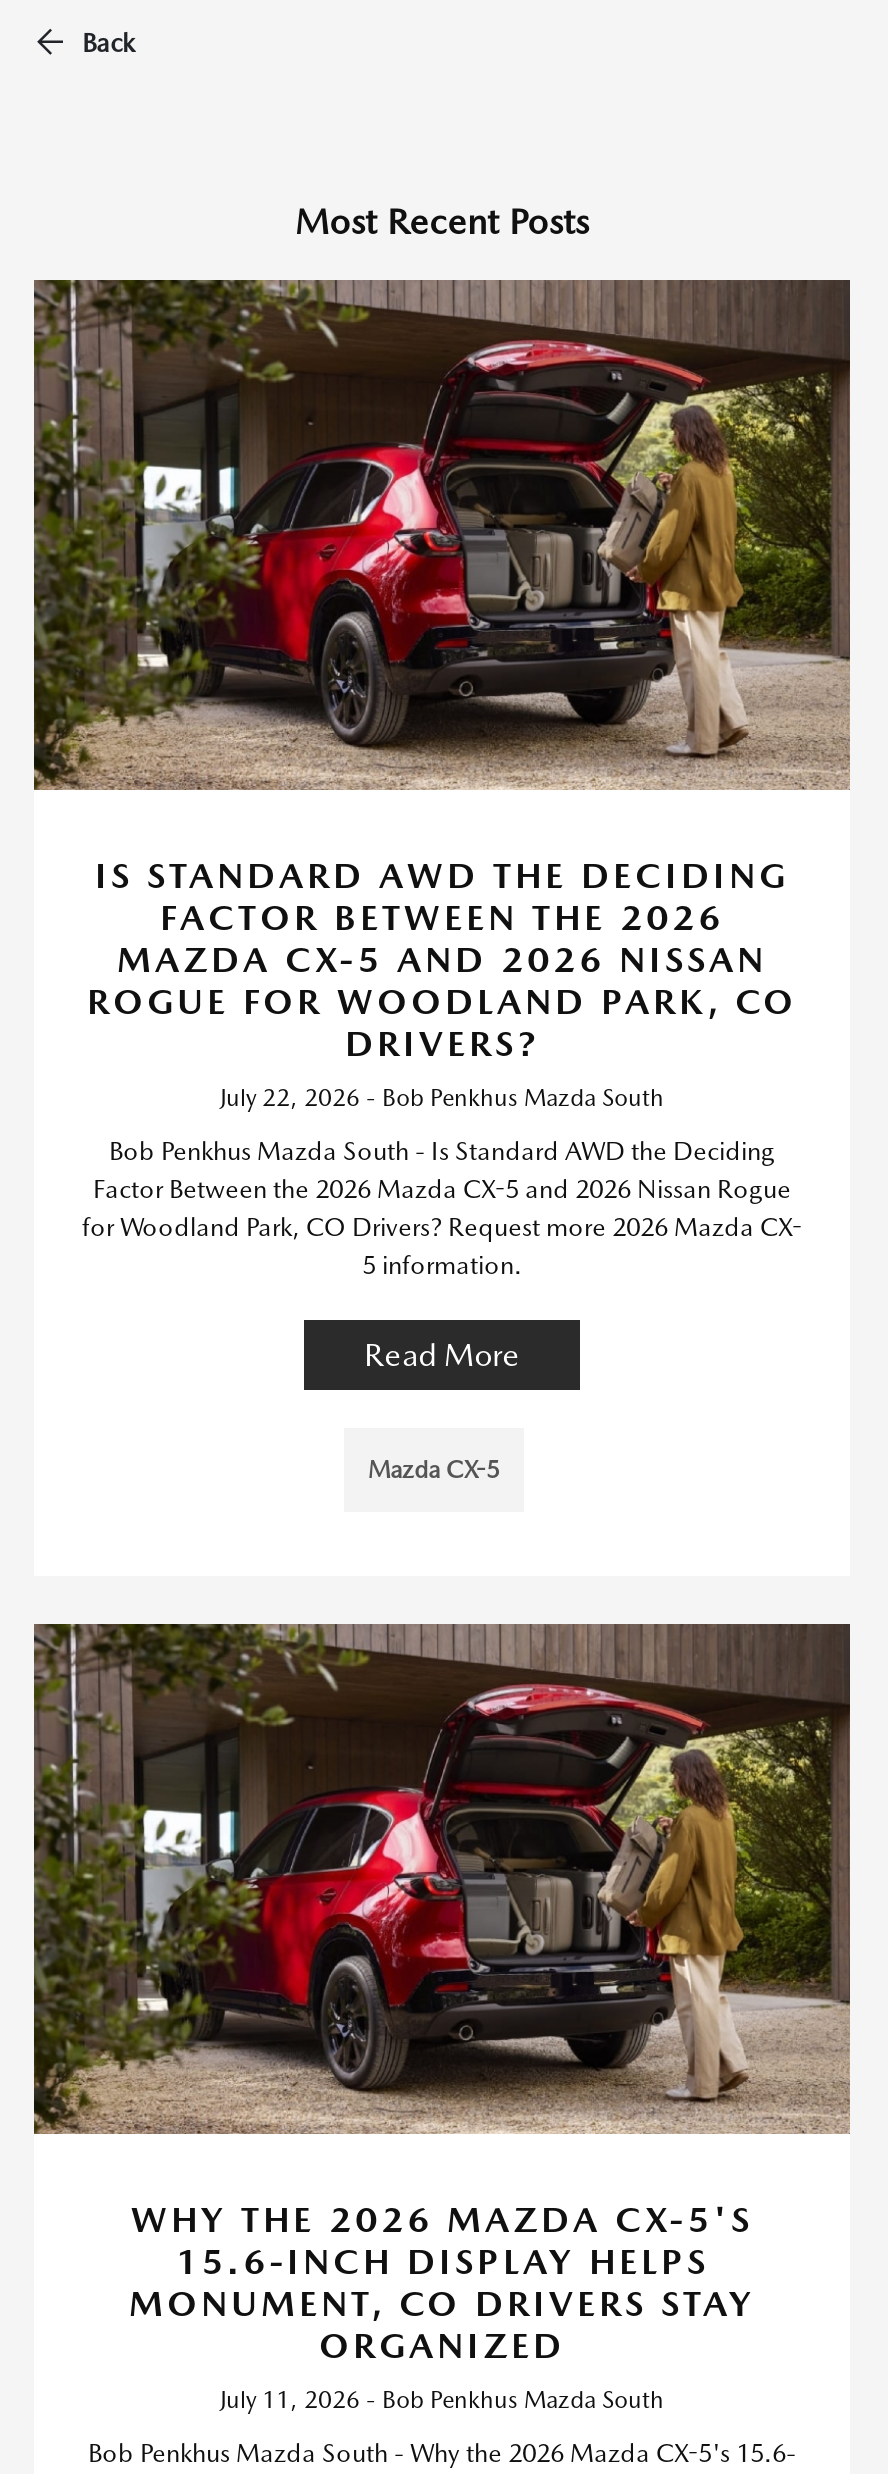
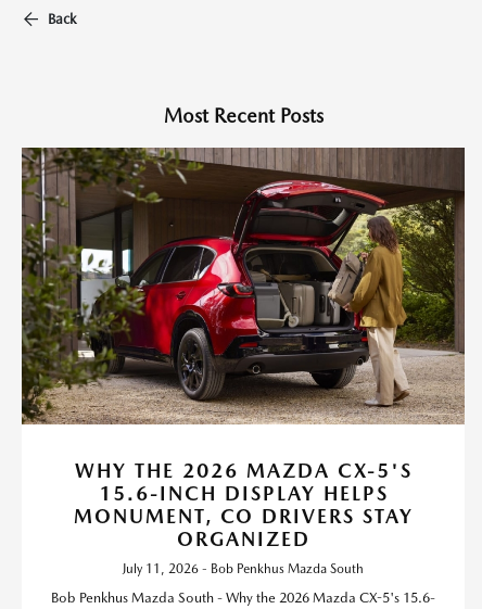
[82,854,802,1484] IS STANDARD AWD THE DECIDING | FACTOR BETWEEN THE 2026 | MAZDA CX-5 AND 2026 NISSAN | ROGUE FOR WOODLAND PARK, CO | DRIVERS? | July 22, 2026 - Bob Penkhus Mazda South | Bob Penkhus Mazda South - Is Standard AWD the Deciding | Factor Between the 2026 Mazda CX-5 and 2026 Nissan Rogue | for Woodland Park, CO Drivers? Request more 2026 Mazda CX- | 5 information. | Read More | Mazda CX-5 -> none

